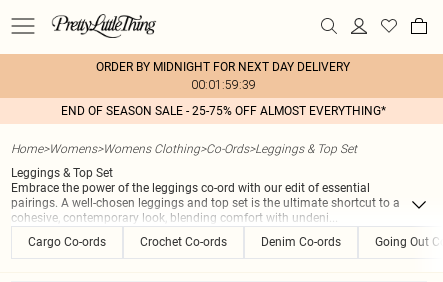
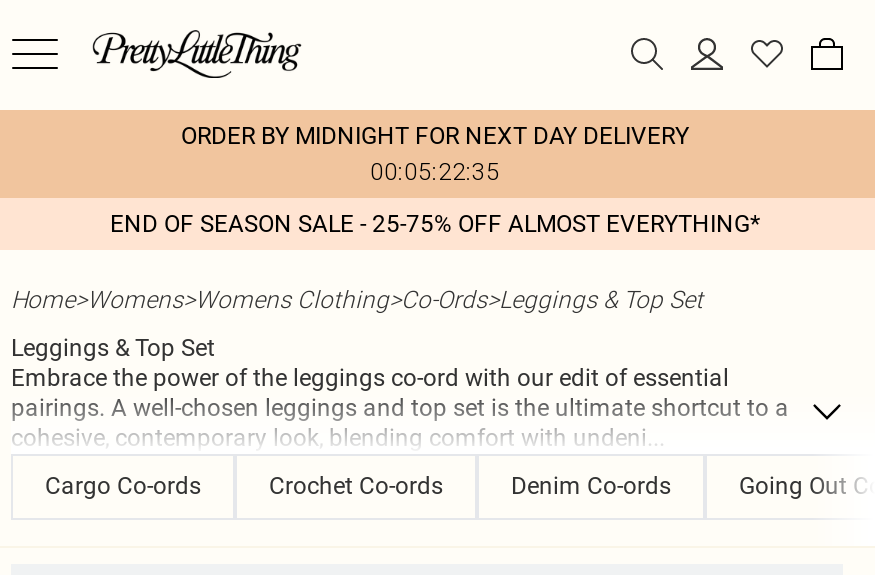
[190,77,255,92] 00:01:59:39 -> [370,156,500,186] 00:05:22:35

